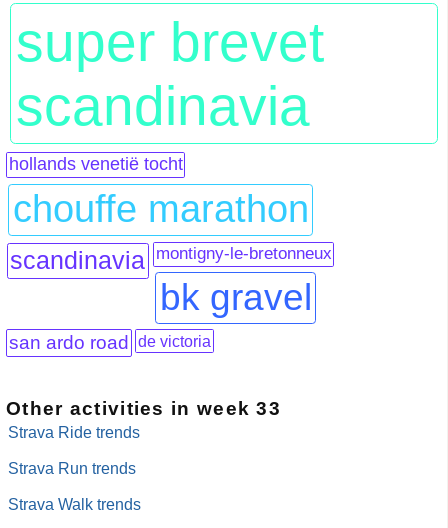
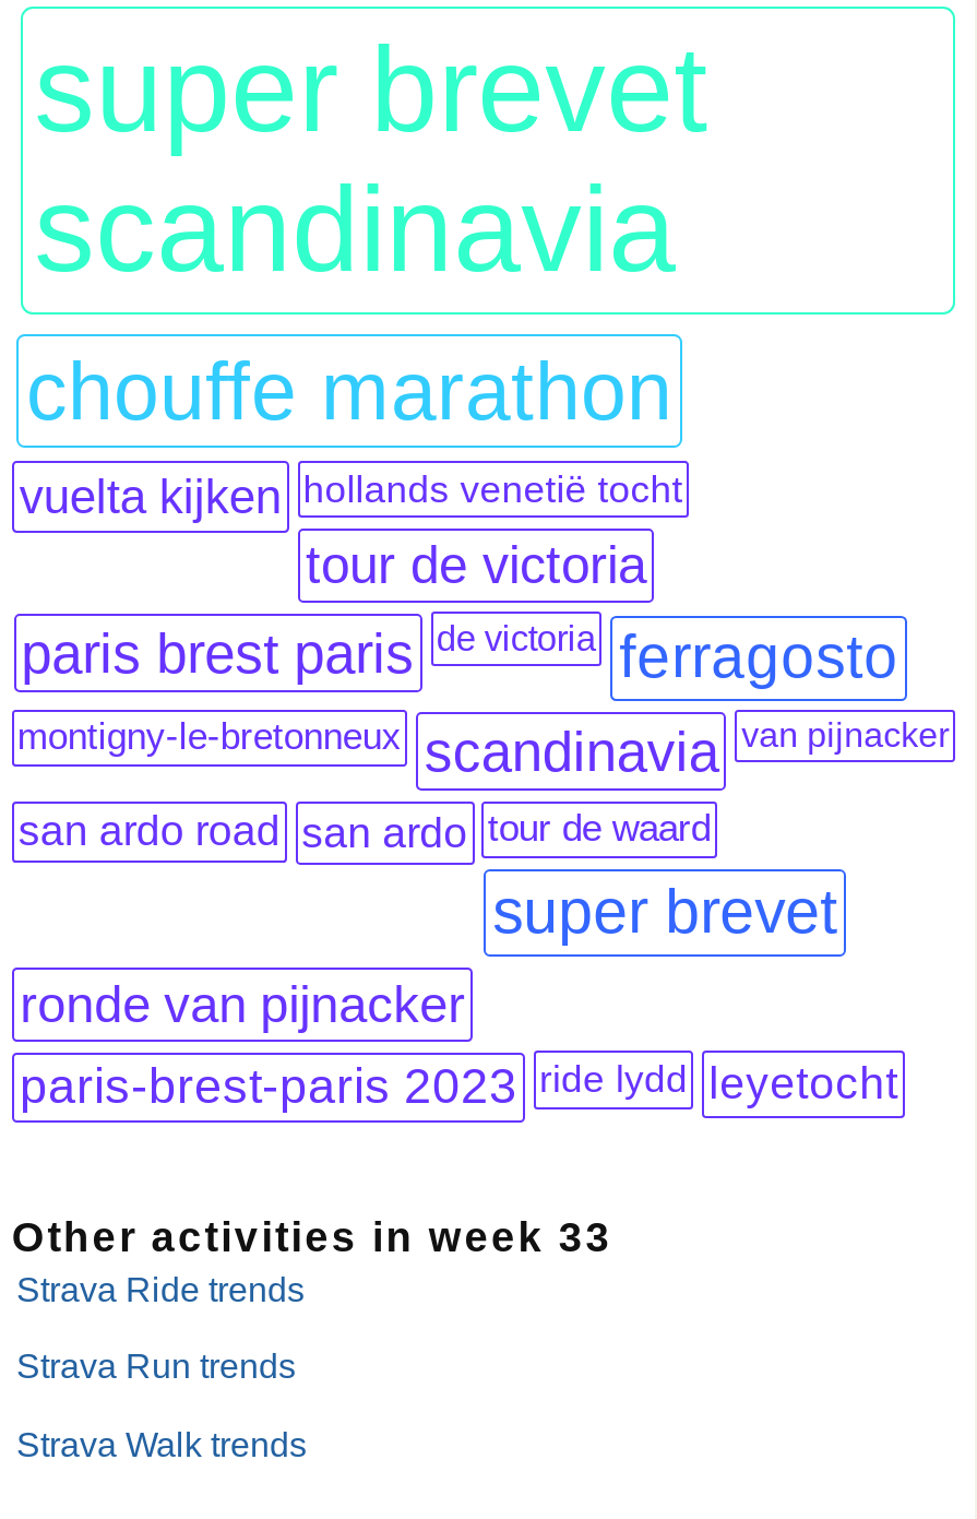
[8,154,182,174] hollands venetië tocht -> none
moved [12,188,308,230] -> [26,344,672,435]: chouffe marathon
[9,244,331,353] scandinavia montigny-le-bretonneux | bk gravel | san ardo road de victoria -> [17,466,949,1113] vuelta kijken hollands venetië tocht | tour de victoria | paris brest paris de victoria ferragosto | montigny-le-bretonneux scandinavia | van pijnacker | san ardo road san ardo tour de waard | super brevet | ronde van pijnacker | paris-brest-paris 2023 ride lydd leyetocht

